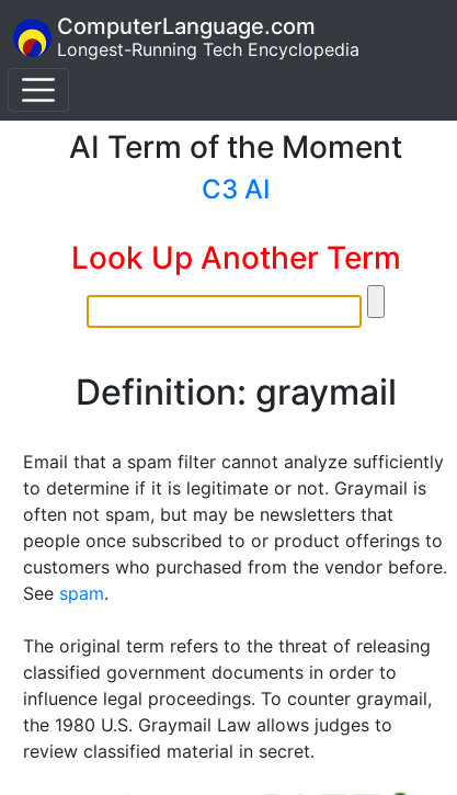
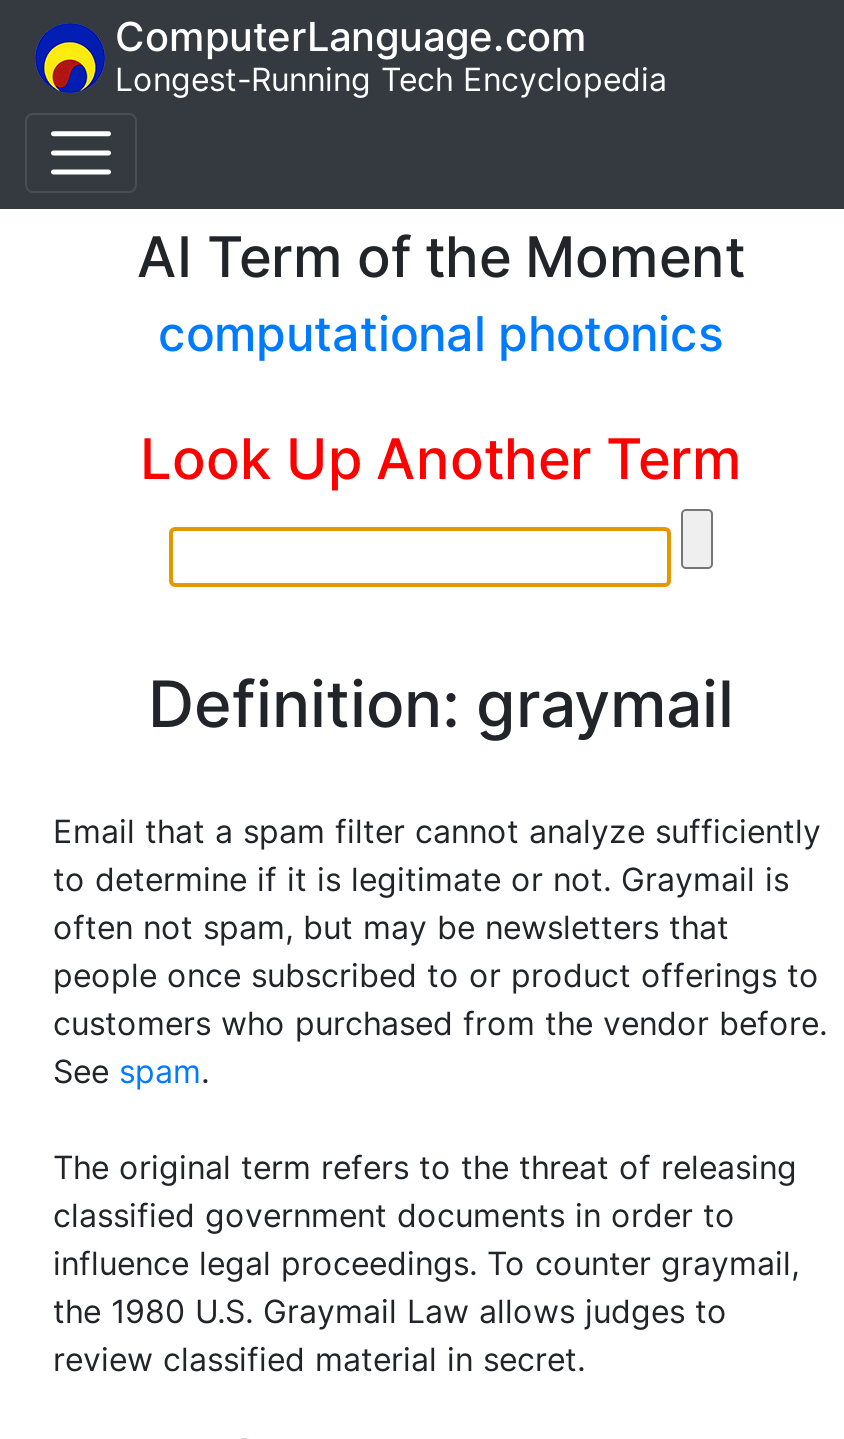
[202,173,270,205] C3 AI -> [158,305,724,363] computational photonics

